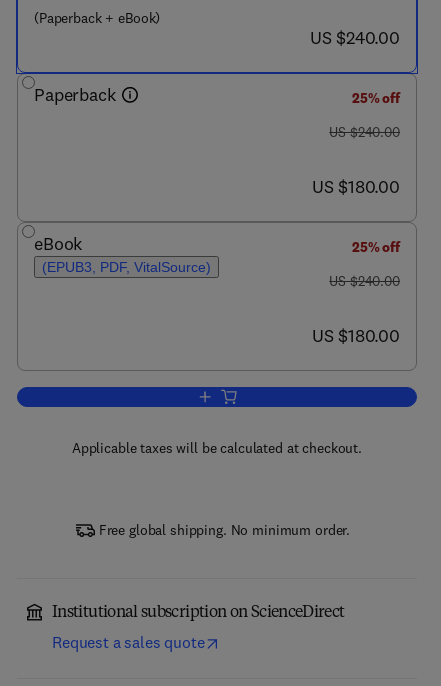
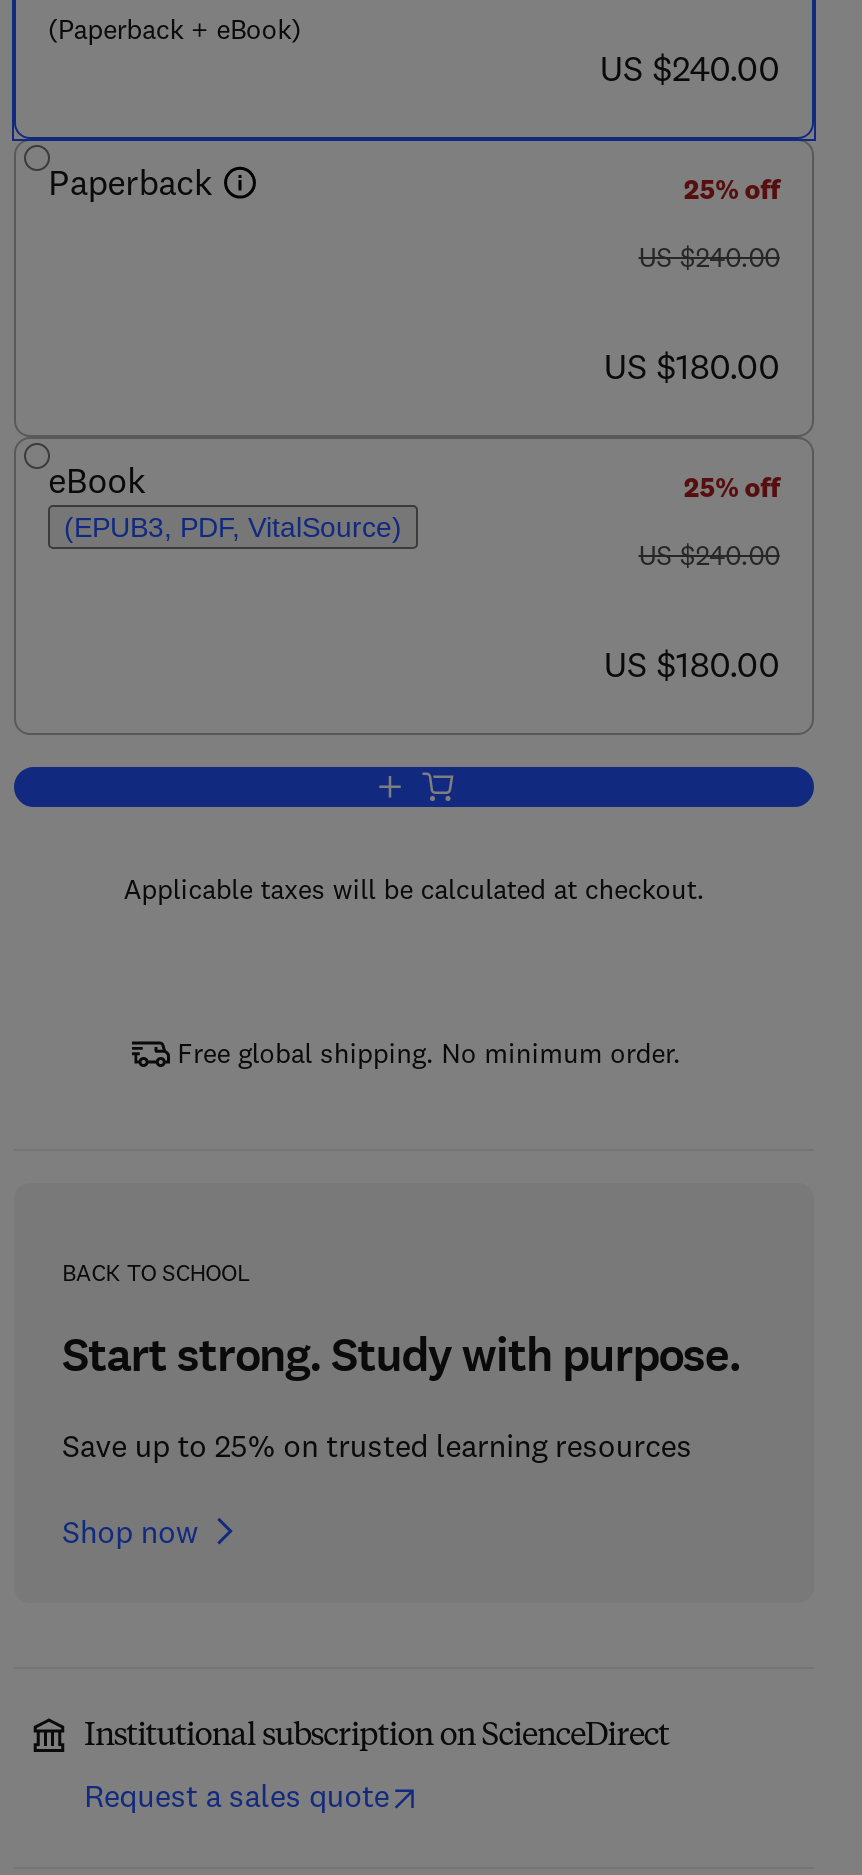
none -> [62,1257,741,1551] BACK TO SCHOOL | Start strong. Study with purpose. | Save up to 25% on trusted learning resources | Shop now

